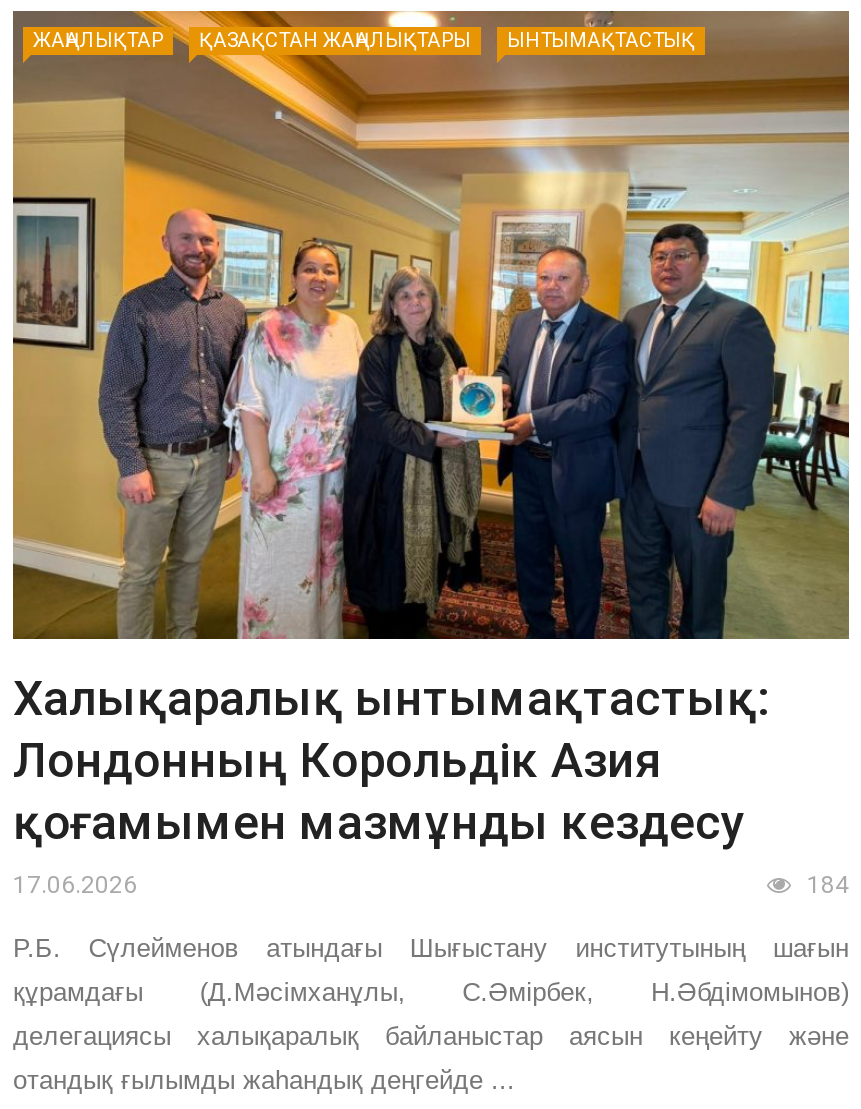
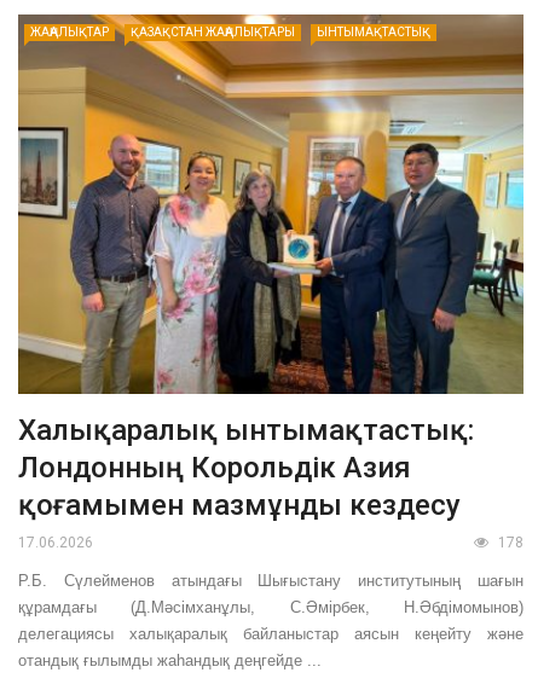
[807,870,849,898] 184 -> [498,534,523,550] 178

